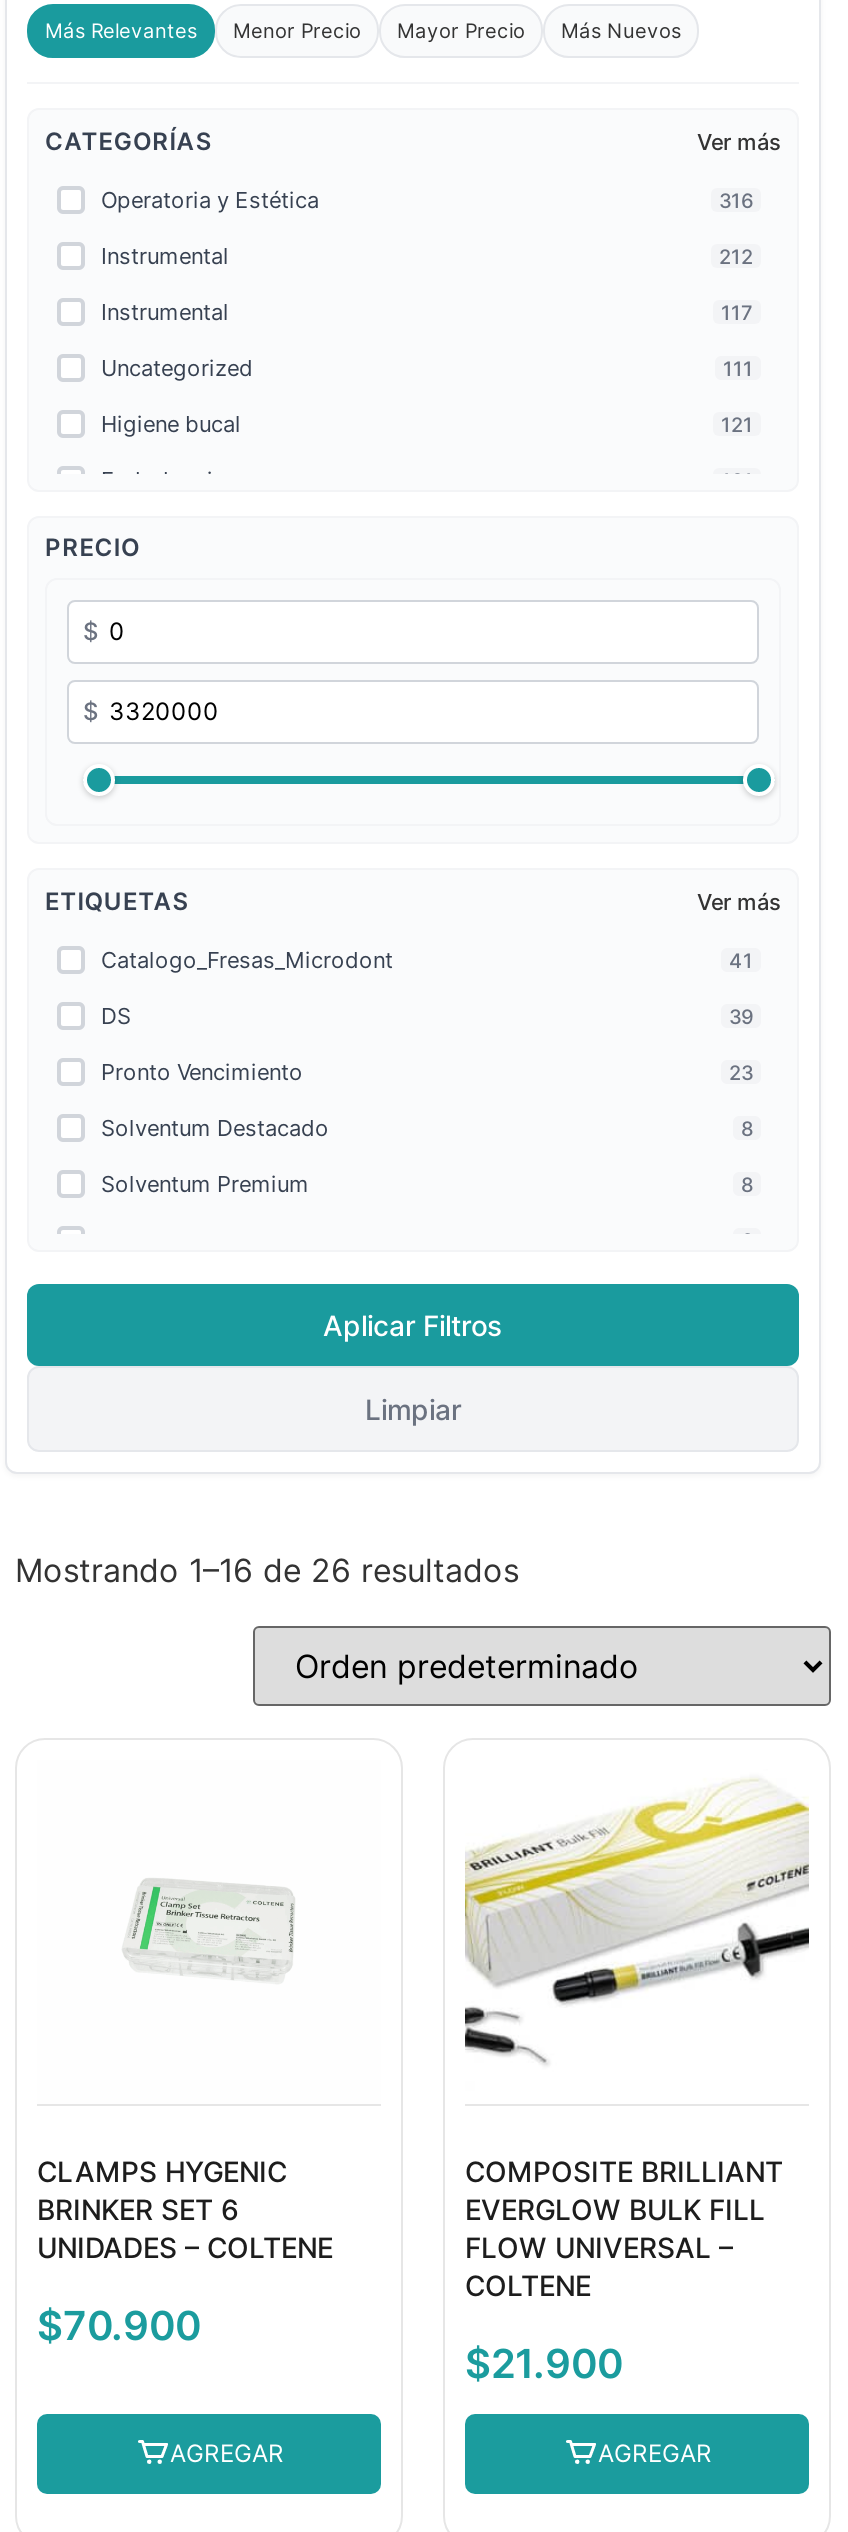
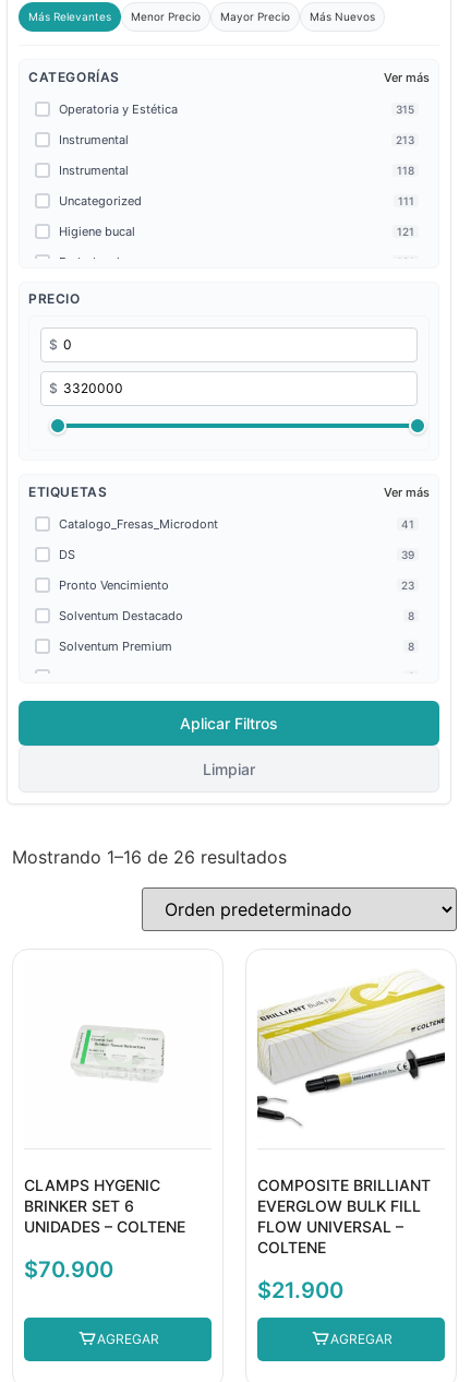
[719,188,753,212] 316 -> [396,103,414,116] 315
[719,244,753,268] 212 -> [396,133,414,146] 213
[721,300,753,324] 117 -> [397,164,414,177] 118

